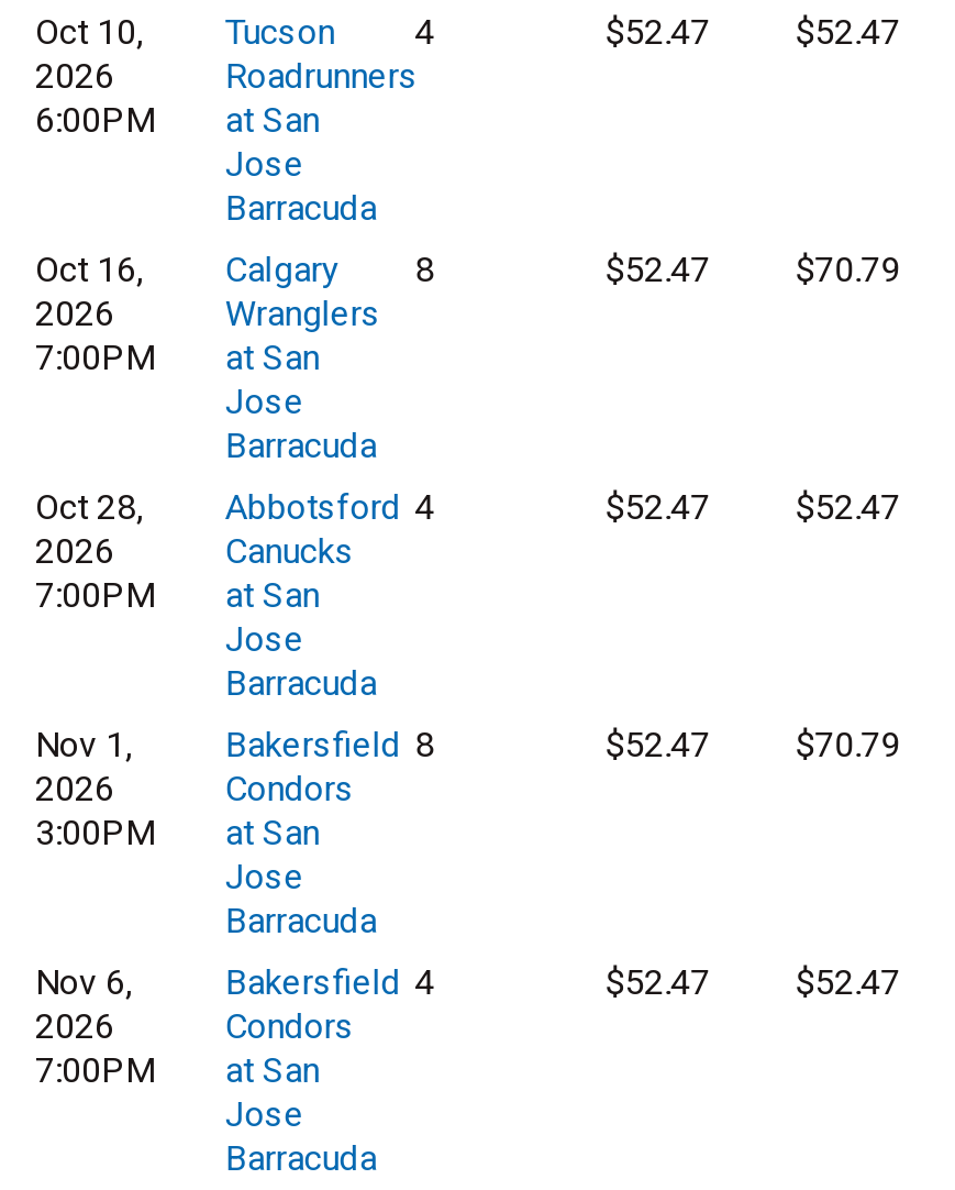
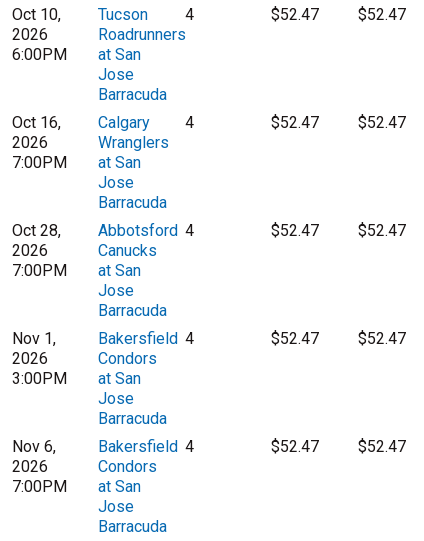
[35,249,435,290] Oct 16, Calgary 8 -> [12,113,194,132] Oct 16, Calgary 4
[795,249,900,290] $70.79 -> [358,113,406,132] $52.47
[225,724,435,765] Bakersfield 8 -> [98,329,194,348] Bakersfield 4
[795,724,900,765] $70.79 -> [358,329,406,348] $52.47

